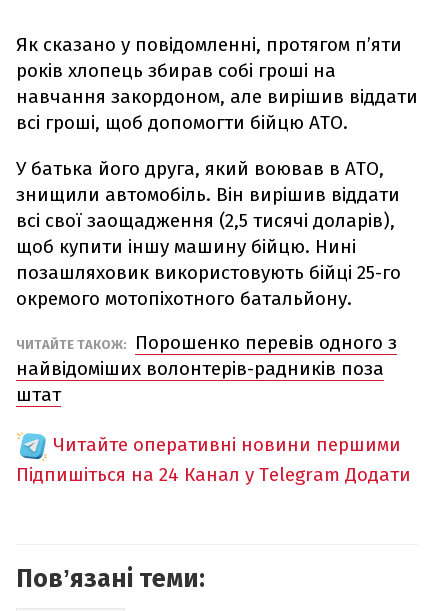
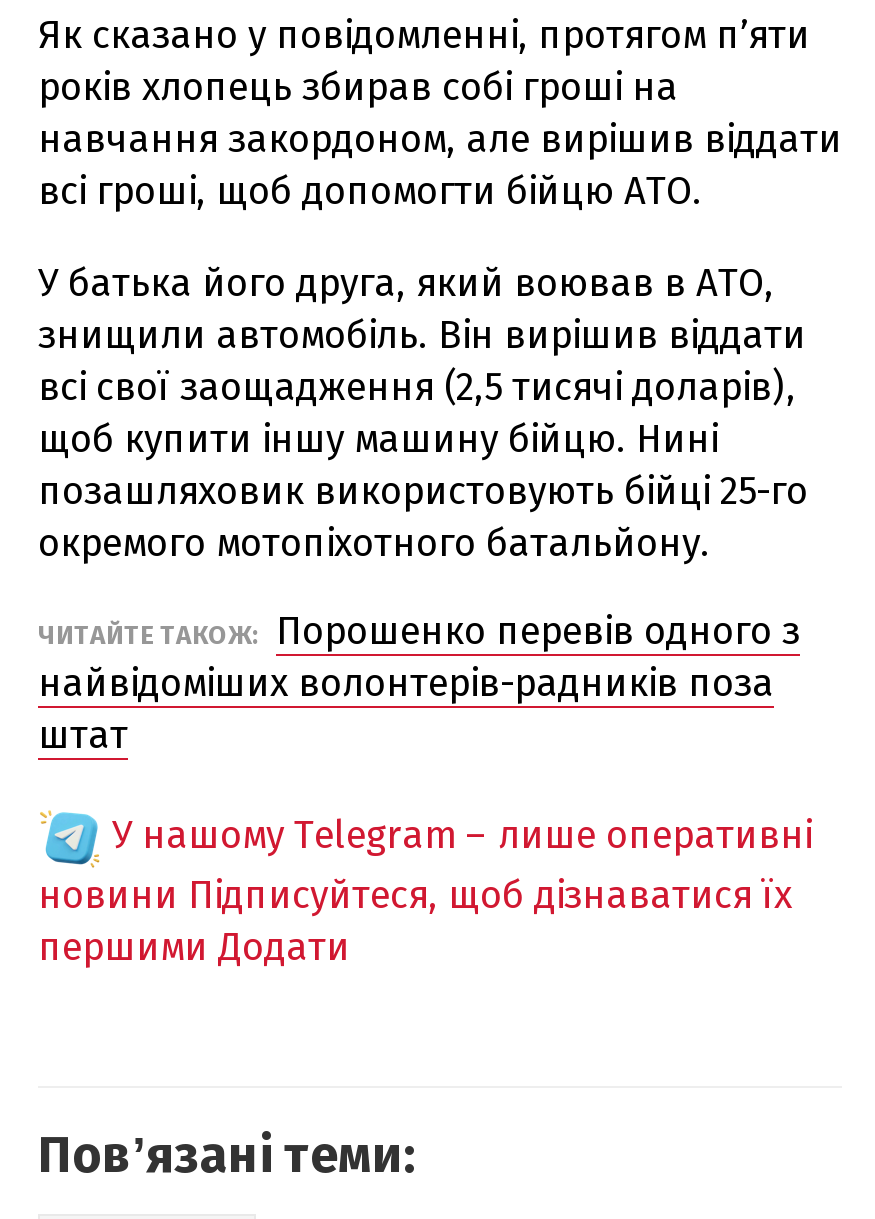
[16,433,411,486] Читайте оперативні новини першими | Підпишіться на 24 Канал у Telegram Додати -> [38,811,812,969] У нашому Telegram – лише оперативні | новини Підписуйтеся, щоб дізнаватися їх | першими Додати

